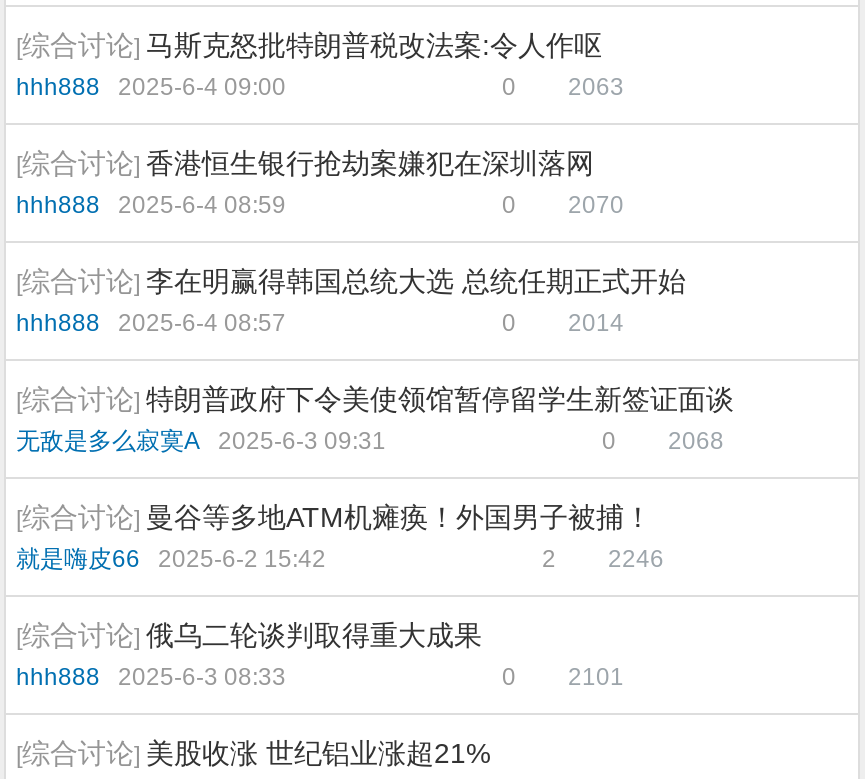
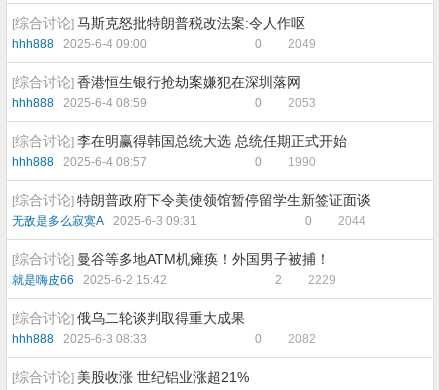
[502,73,624,101] 0 2063 -> [255,37,316,51] 0 2049
[502,191,624,219] 0 2070 -> [255,96,316,110] 0 2053
[502,309,624,337] 0 2014 -> [255,155,316,169] 0 1990
[602,427,724,455] 0 2068 -> [305,214,366,228] 0 2044
[542,545,664,573] 2 2246 -> [275,273,336,287] 2 2229
[502,663,624,691] 0 2101 -> [255,332,316,346] 0 2082

